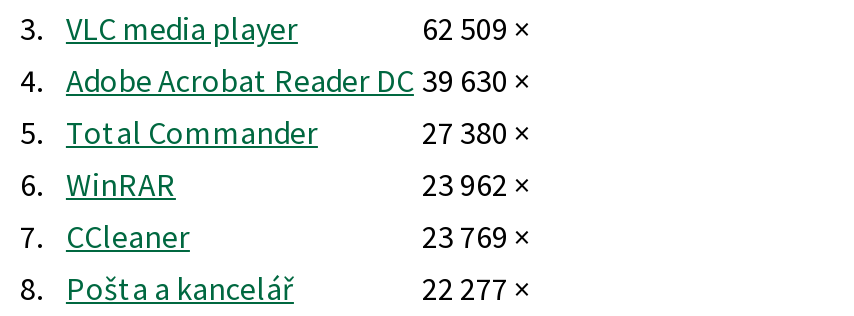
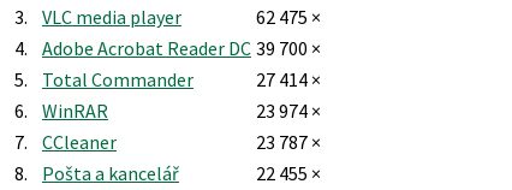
[422,9,530,49] 62 509 × -> [256,5,321,29] 62 475 ×
[20,61,530,101] 4. Adobe Acrobat Reader DC 39 630 × -> [14,36,321,60] 4. Adobe Acrobat Reader DC 39 700 ×
[422,113,530,153] 27 380 × -> [256,68,321,92] 27 414 ×
[422,165,530,205] 23 962 × -> [256,99,321,123] 23 974 ×
[422,217,530,257] 23 769 × -> [256,130,321,154] 23 787 ×
[422,269,530,309] 22 277 × -> [256,161,321,186] 22 455 ×

